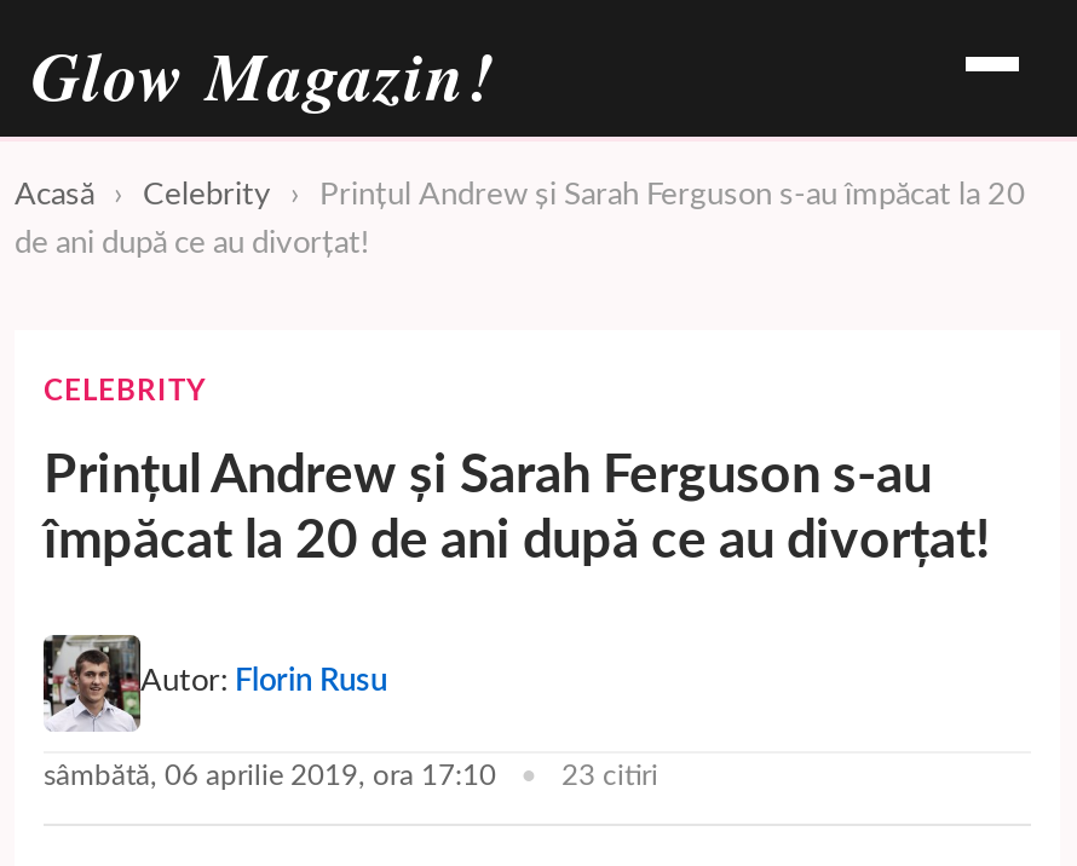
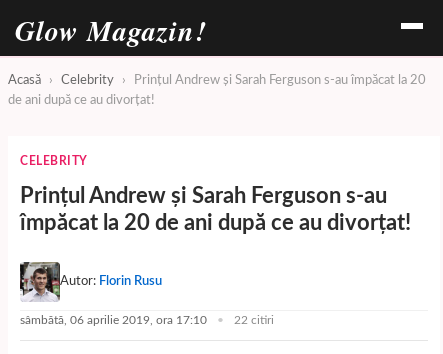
[561,761,658,790] 23 citiri -> [234,314,274,326] 22 citiri

